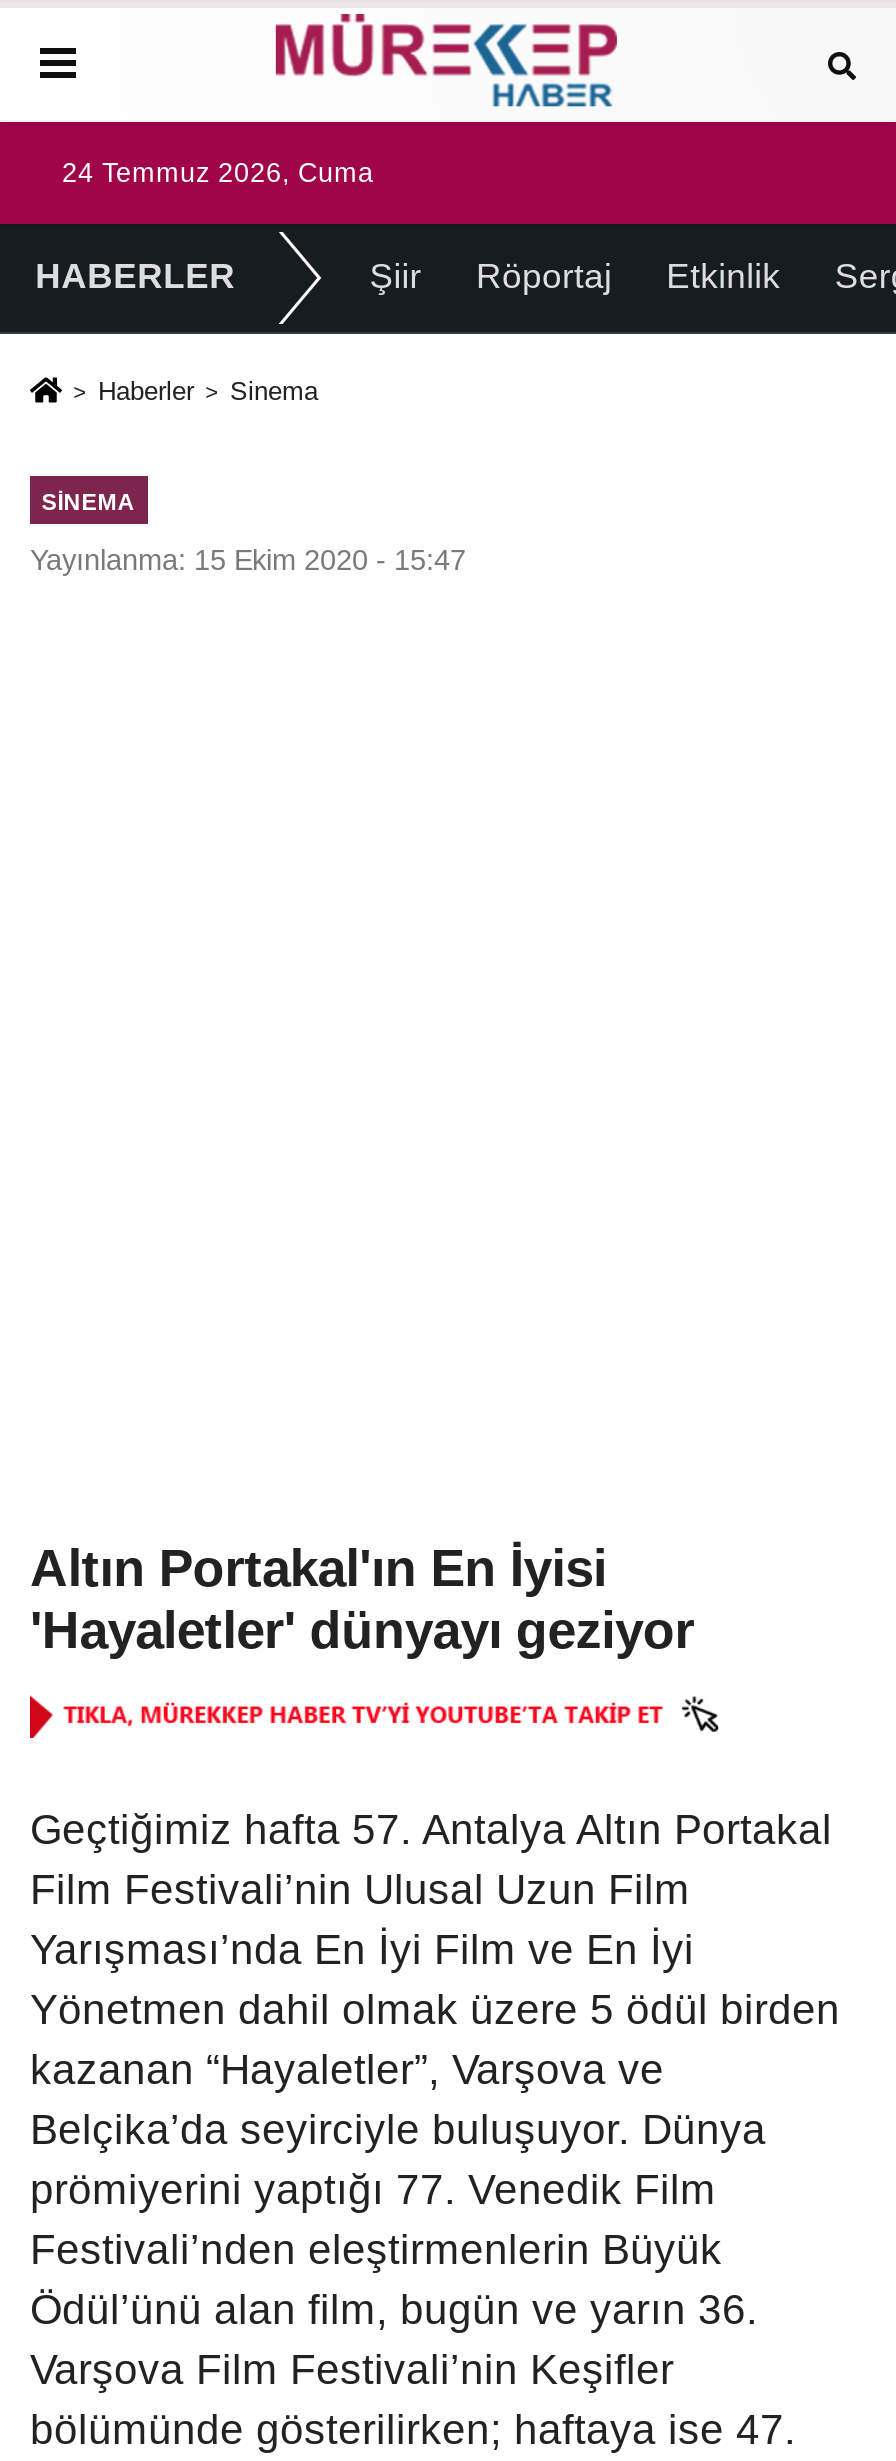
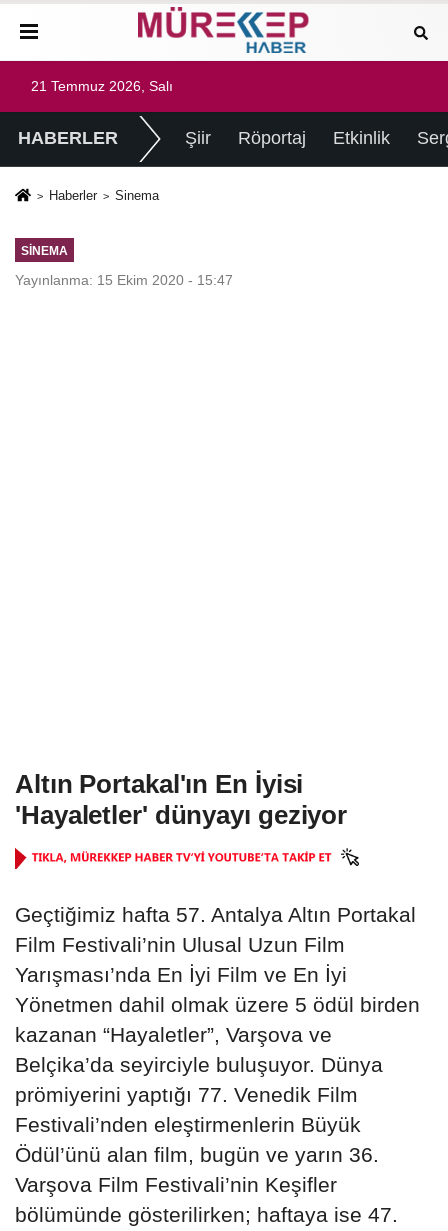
[62,158,374,188] 24 Temmuz 2026, Cuma -> [31,79,173,94] 21 Temmuz 2026, Salı

